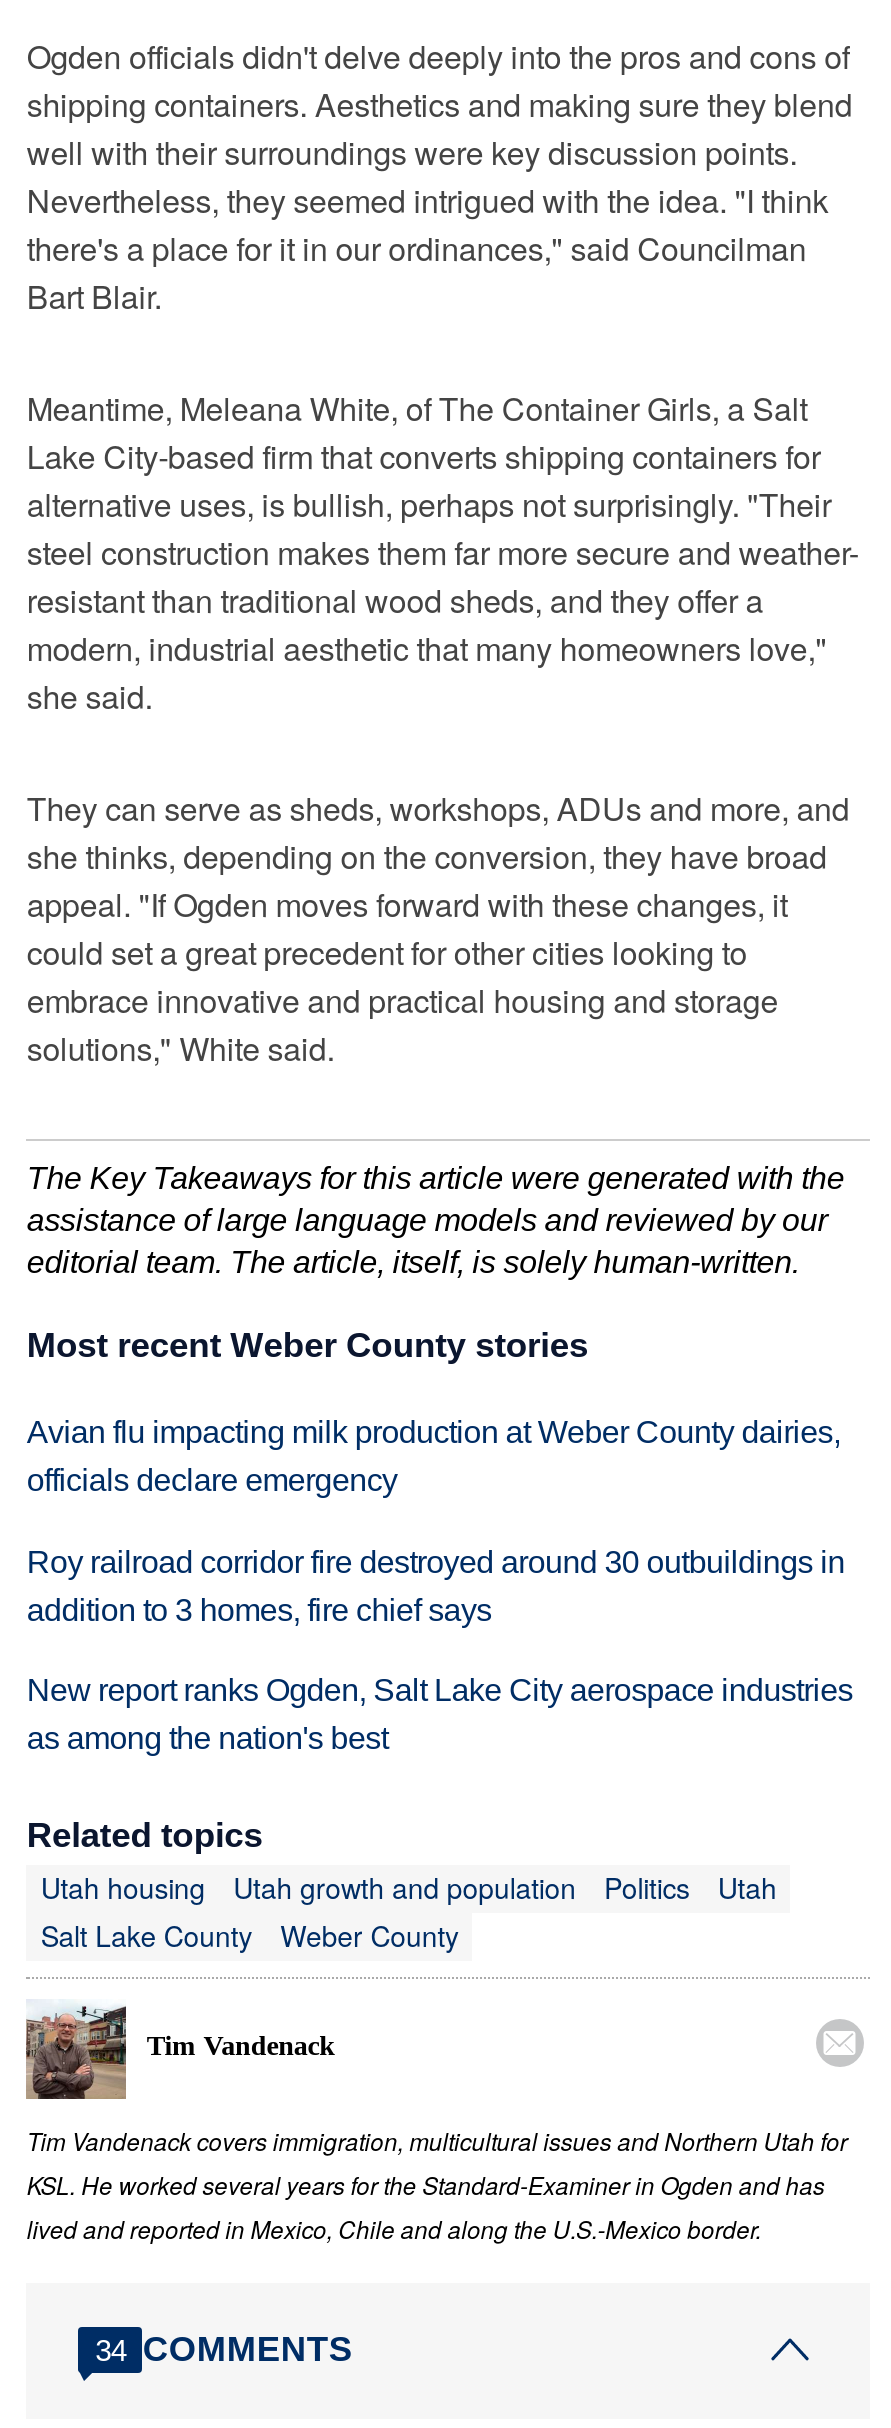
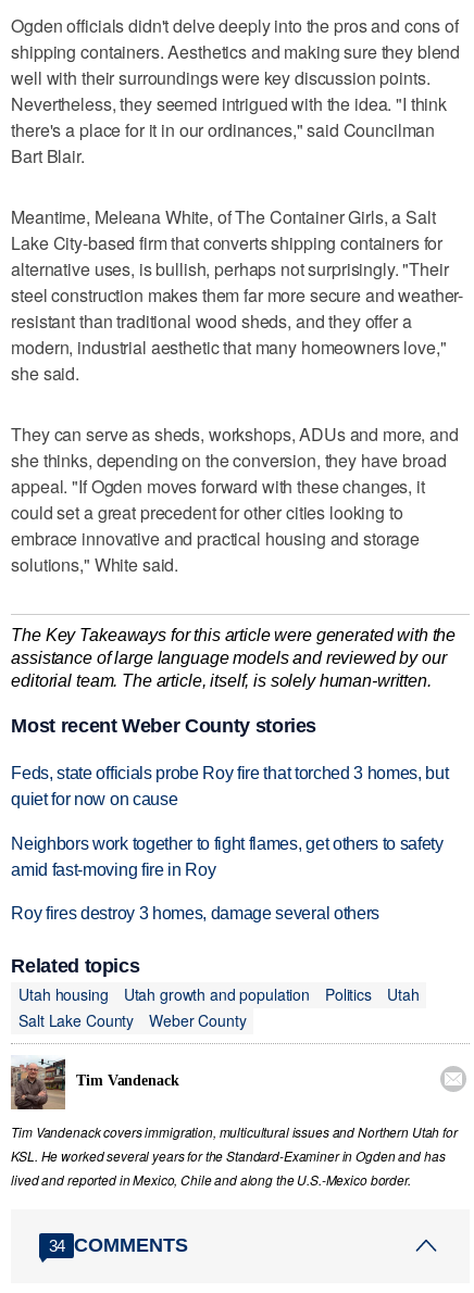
[27,1415,840,1497] Avian flu impacting milk production at Weber County dairies, | officials declare emergency -> [11,764,448,808] Feds, state officials probe Roy fire that torched 3 homes, but | quiet for now on cause
[27,1544,845,1626] Roy railroad corridor fire destroyed around 30 outbuildings in | addition to 3 homes, fire chief says -> [11,834,443,879] Neighbors work together to fight flames, get others to safety | amid fast-moving fire in Roy
[27,1674,853,1756] New report ranks Ogden, Salt Lake City aerospace industries | as among the nation's best -> [11,905,379,923] Roy fires destroy 3 homes, damage several others

